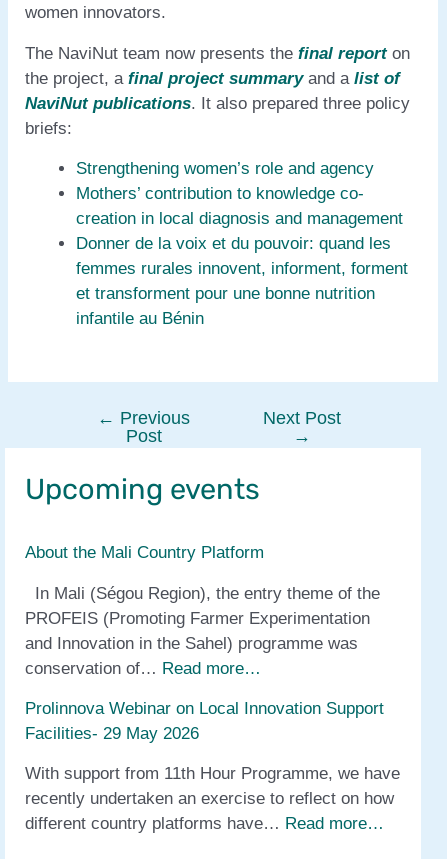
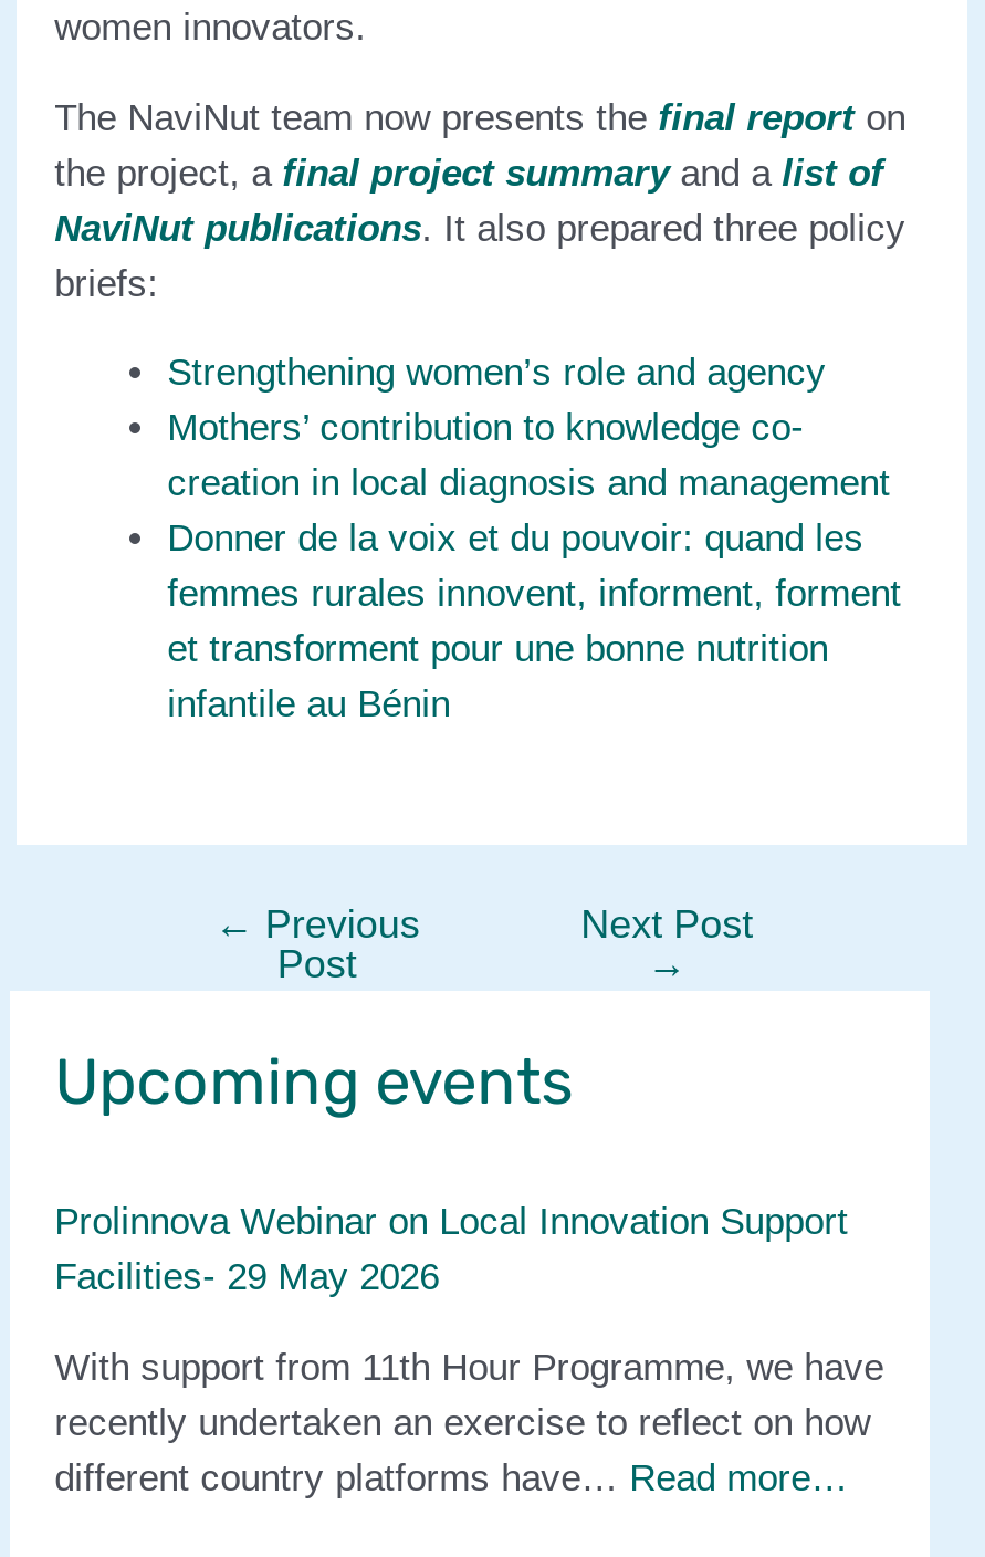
[25,543,380,678] About the Mali Country Platform | In Mali (Ségou Region), the entry theme of the | PROFEIS (Promoting Farmer Experimentation | and Innovation in the Sahel) programme was | conservation of… Read more… -> none

